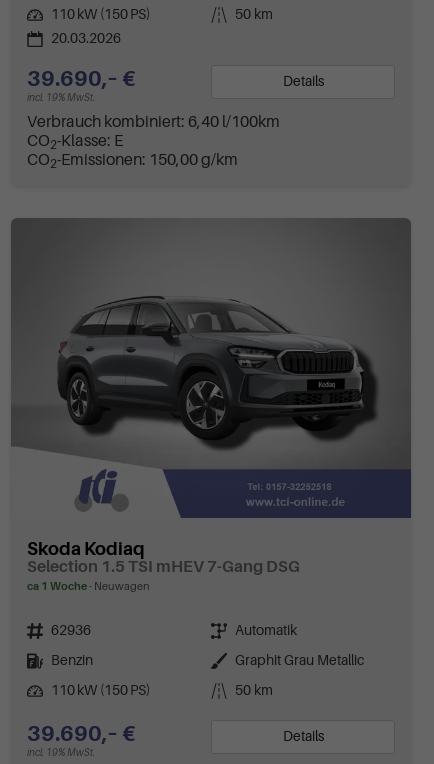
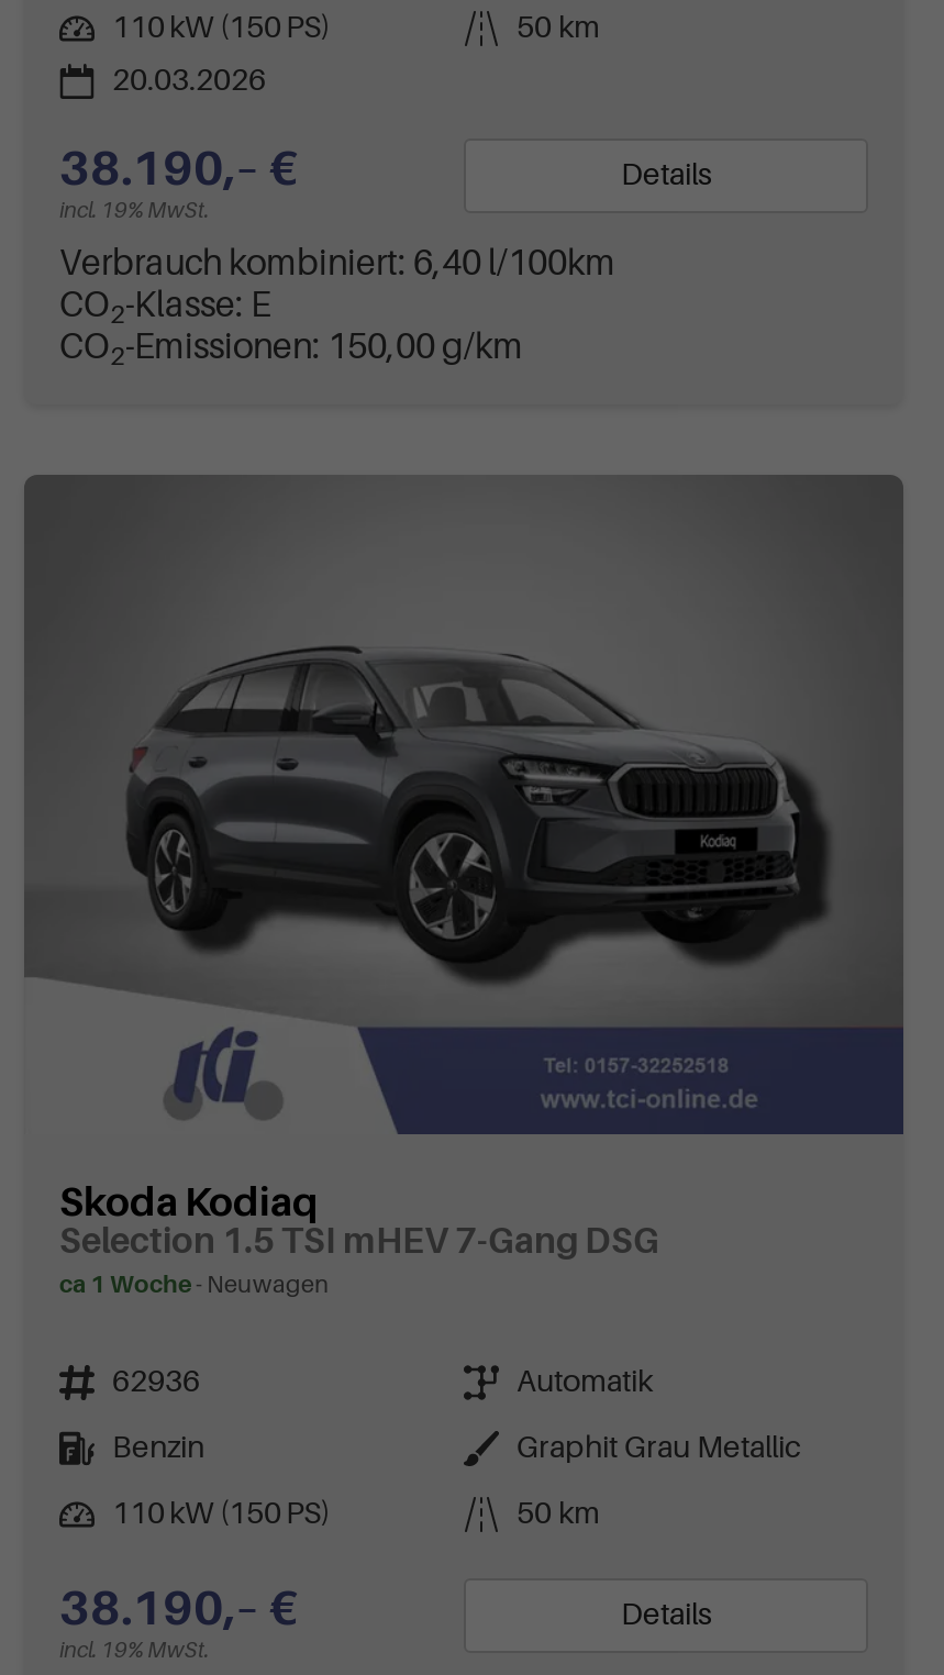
[27,66,136,91] 39.690,– € -> [59,140,299,195] 38.190,– €
[27,721,136,746] 39.690,– € -> [59,1580,299,1635] 38.190,– €

